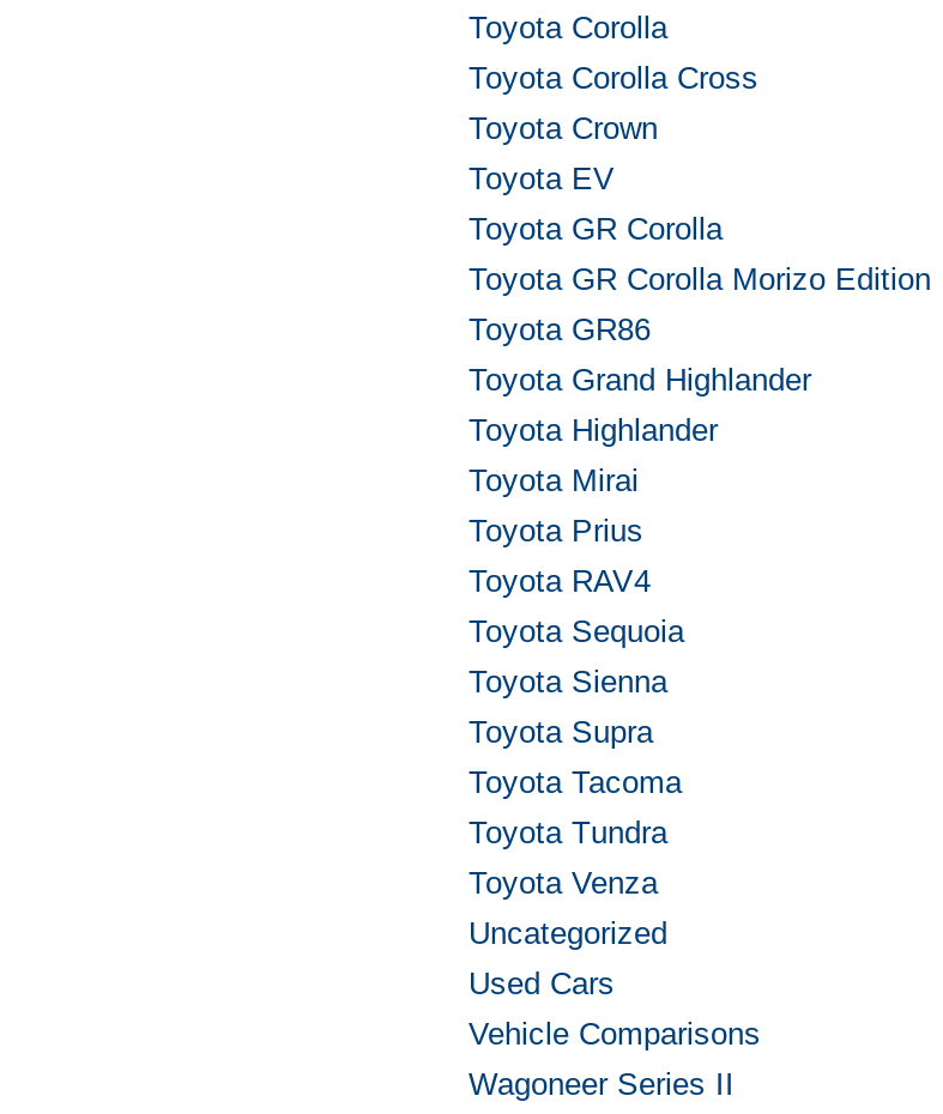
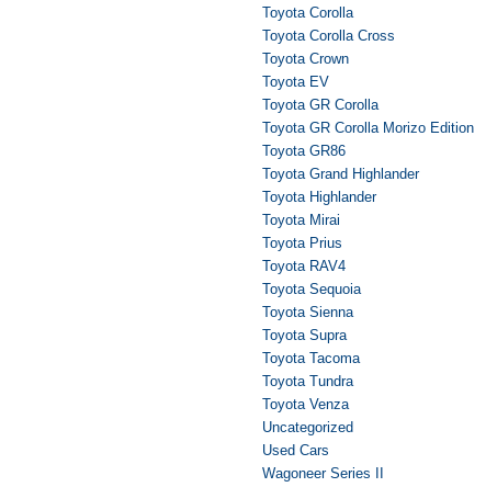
[469,1016,761,1052] Vehicle Comparisons -> none

